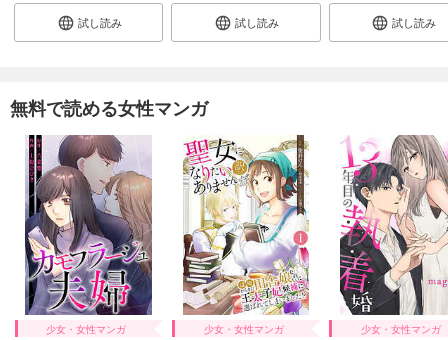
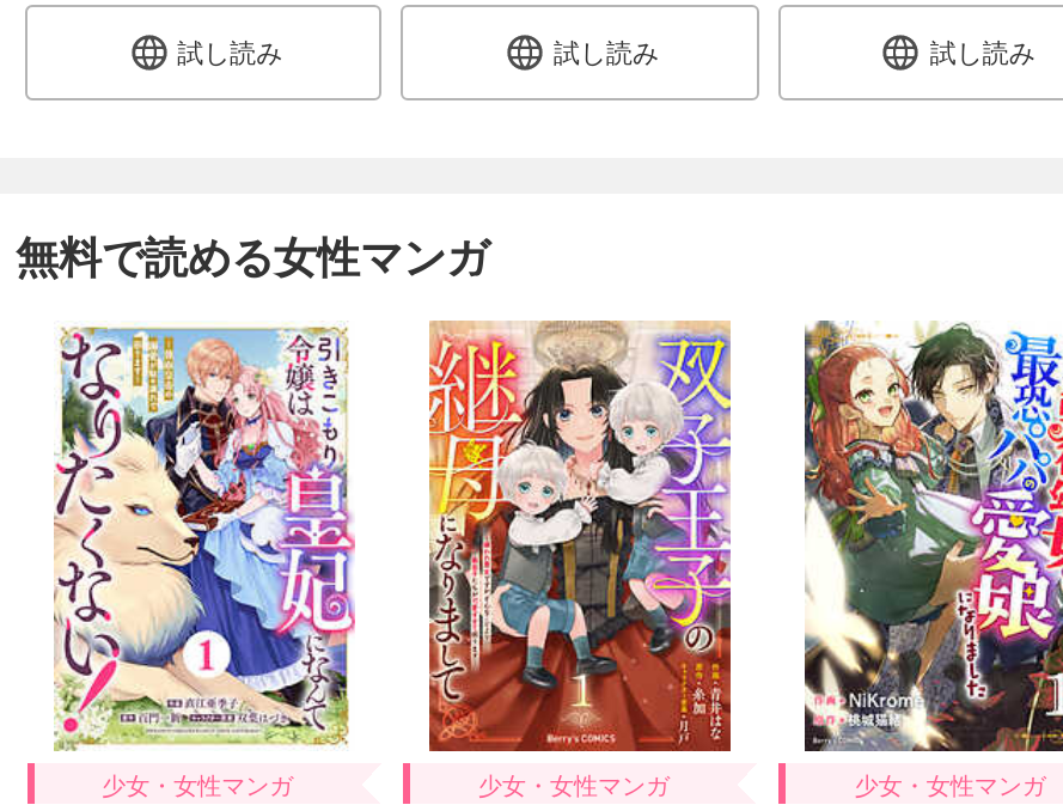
[24,134,153,316] [image] -> [51,321,358,751] [image]
[182,134,310,316] [image] -> [427,318,733,754] [image]
[339,134,445,316] [image] -> [802,318,1056,754] [image]

